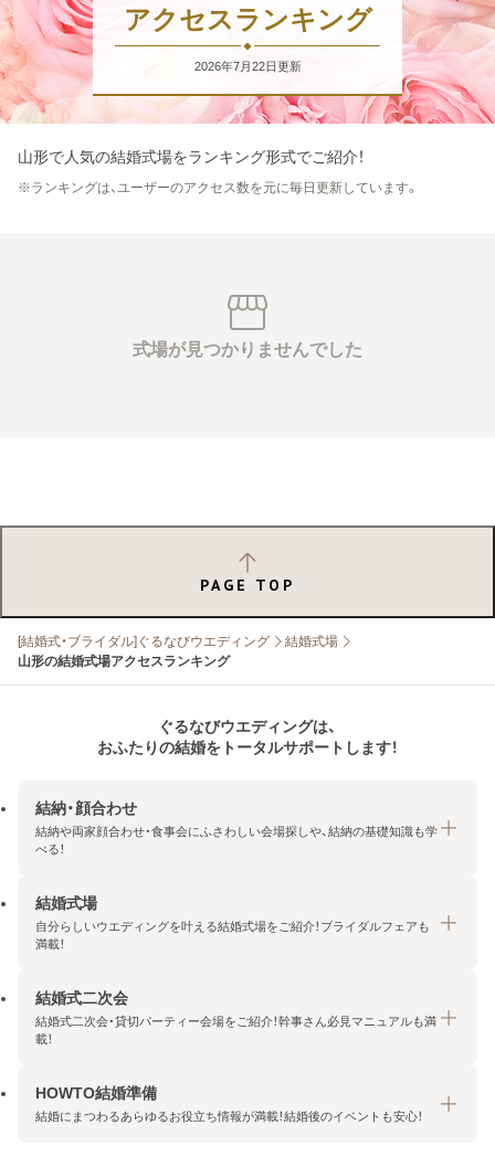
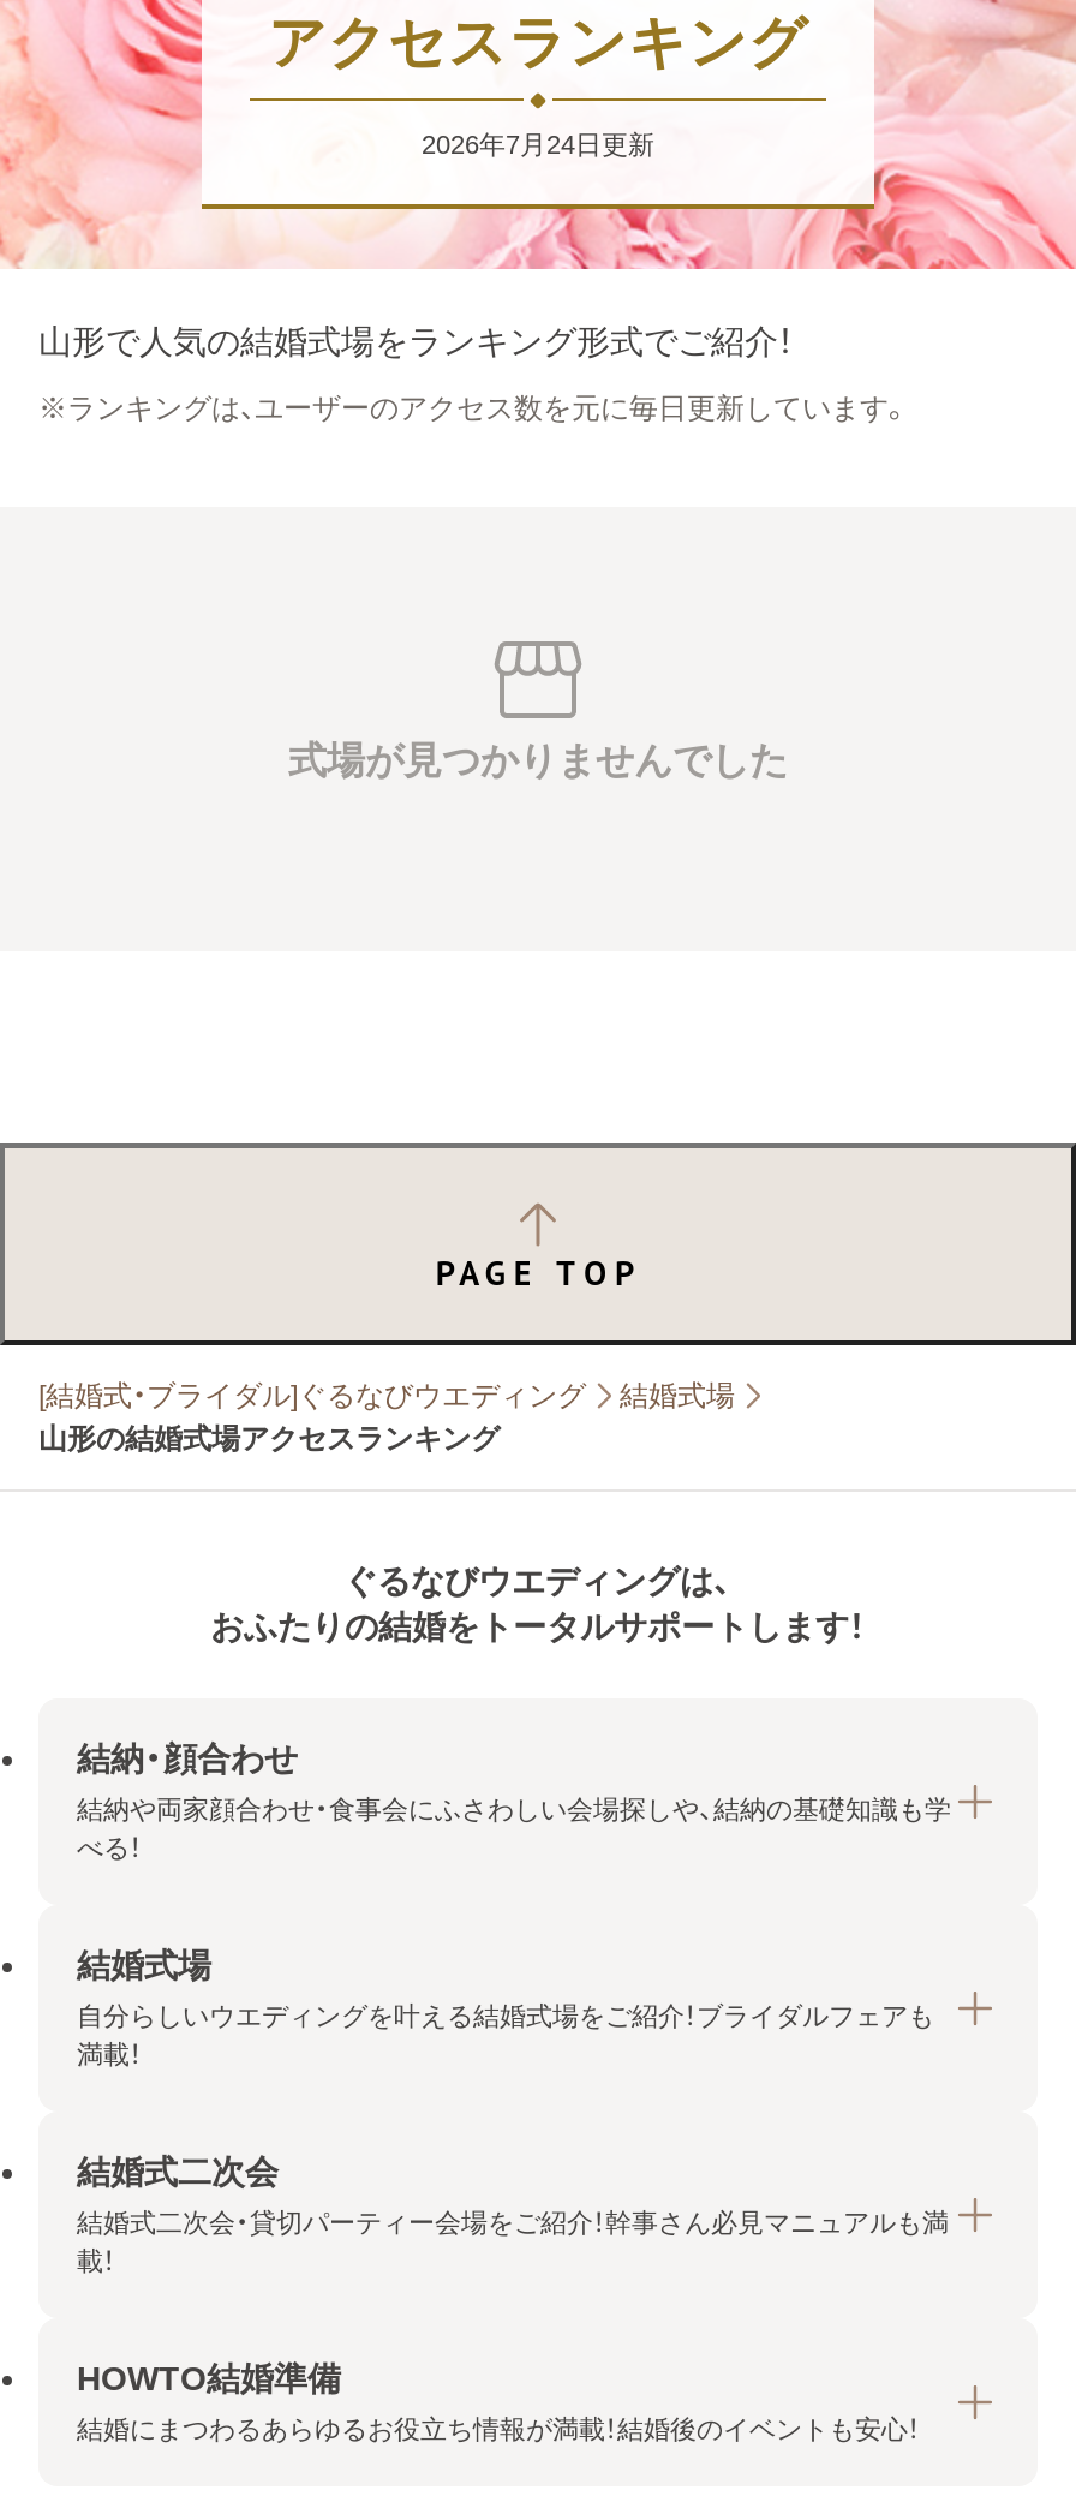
[194,59,301,72] 2026年7月22日更新 -> [422,129,654,157] 2026年7月24日更新

